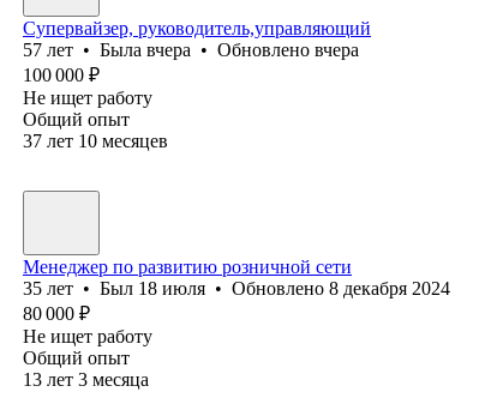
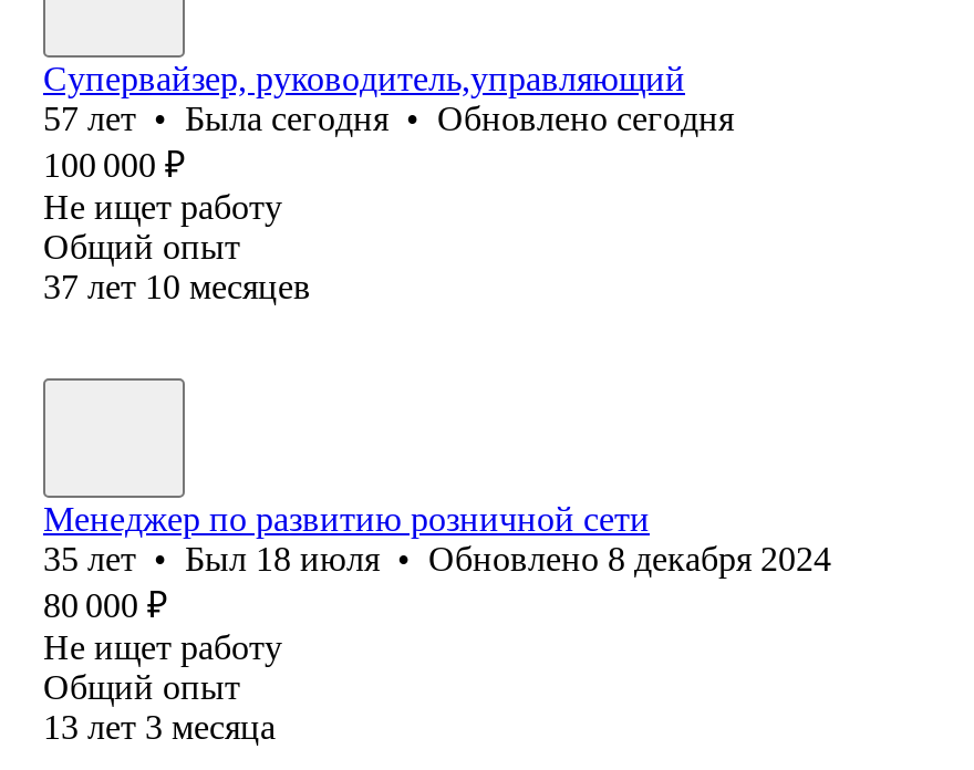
[23,39,359,60] 57 лет • Была вчера • Обновлено вчера -> [43,99,734,137] 57 лет • Была сегодня • Обновлено сегодня

